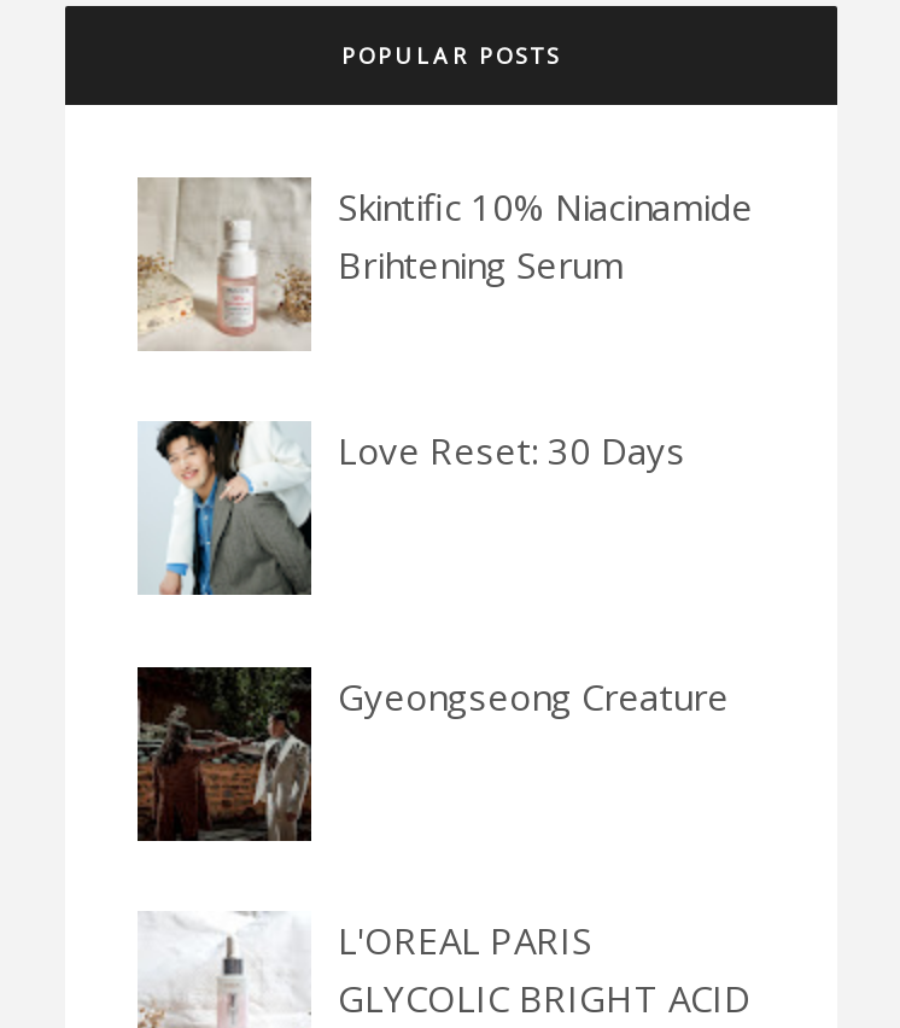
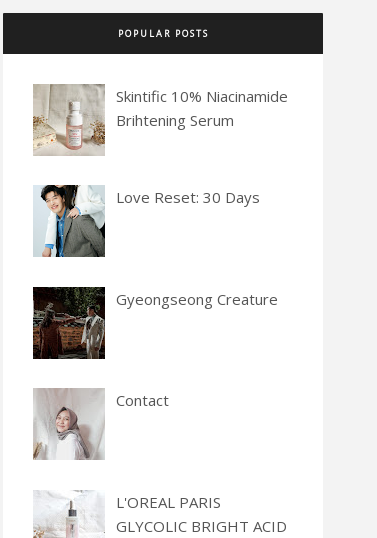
none -> [34,389,169,462] [image] | Contact

